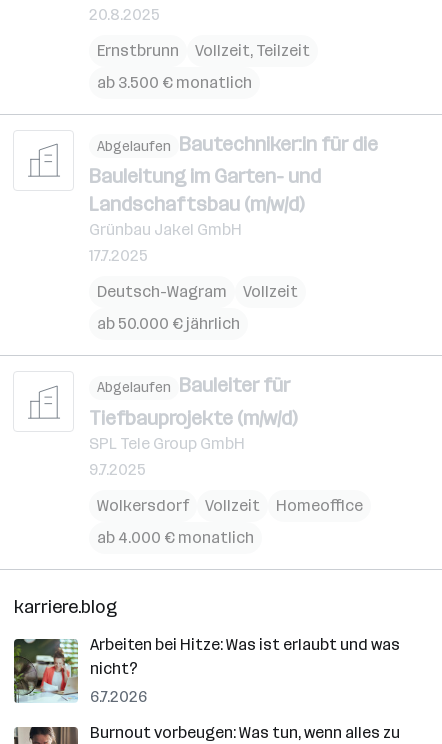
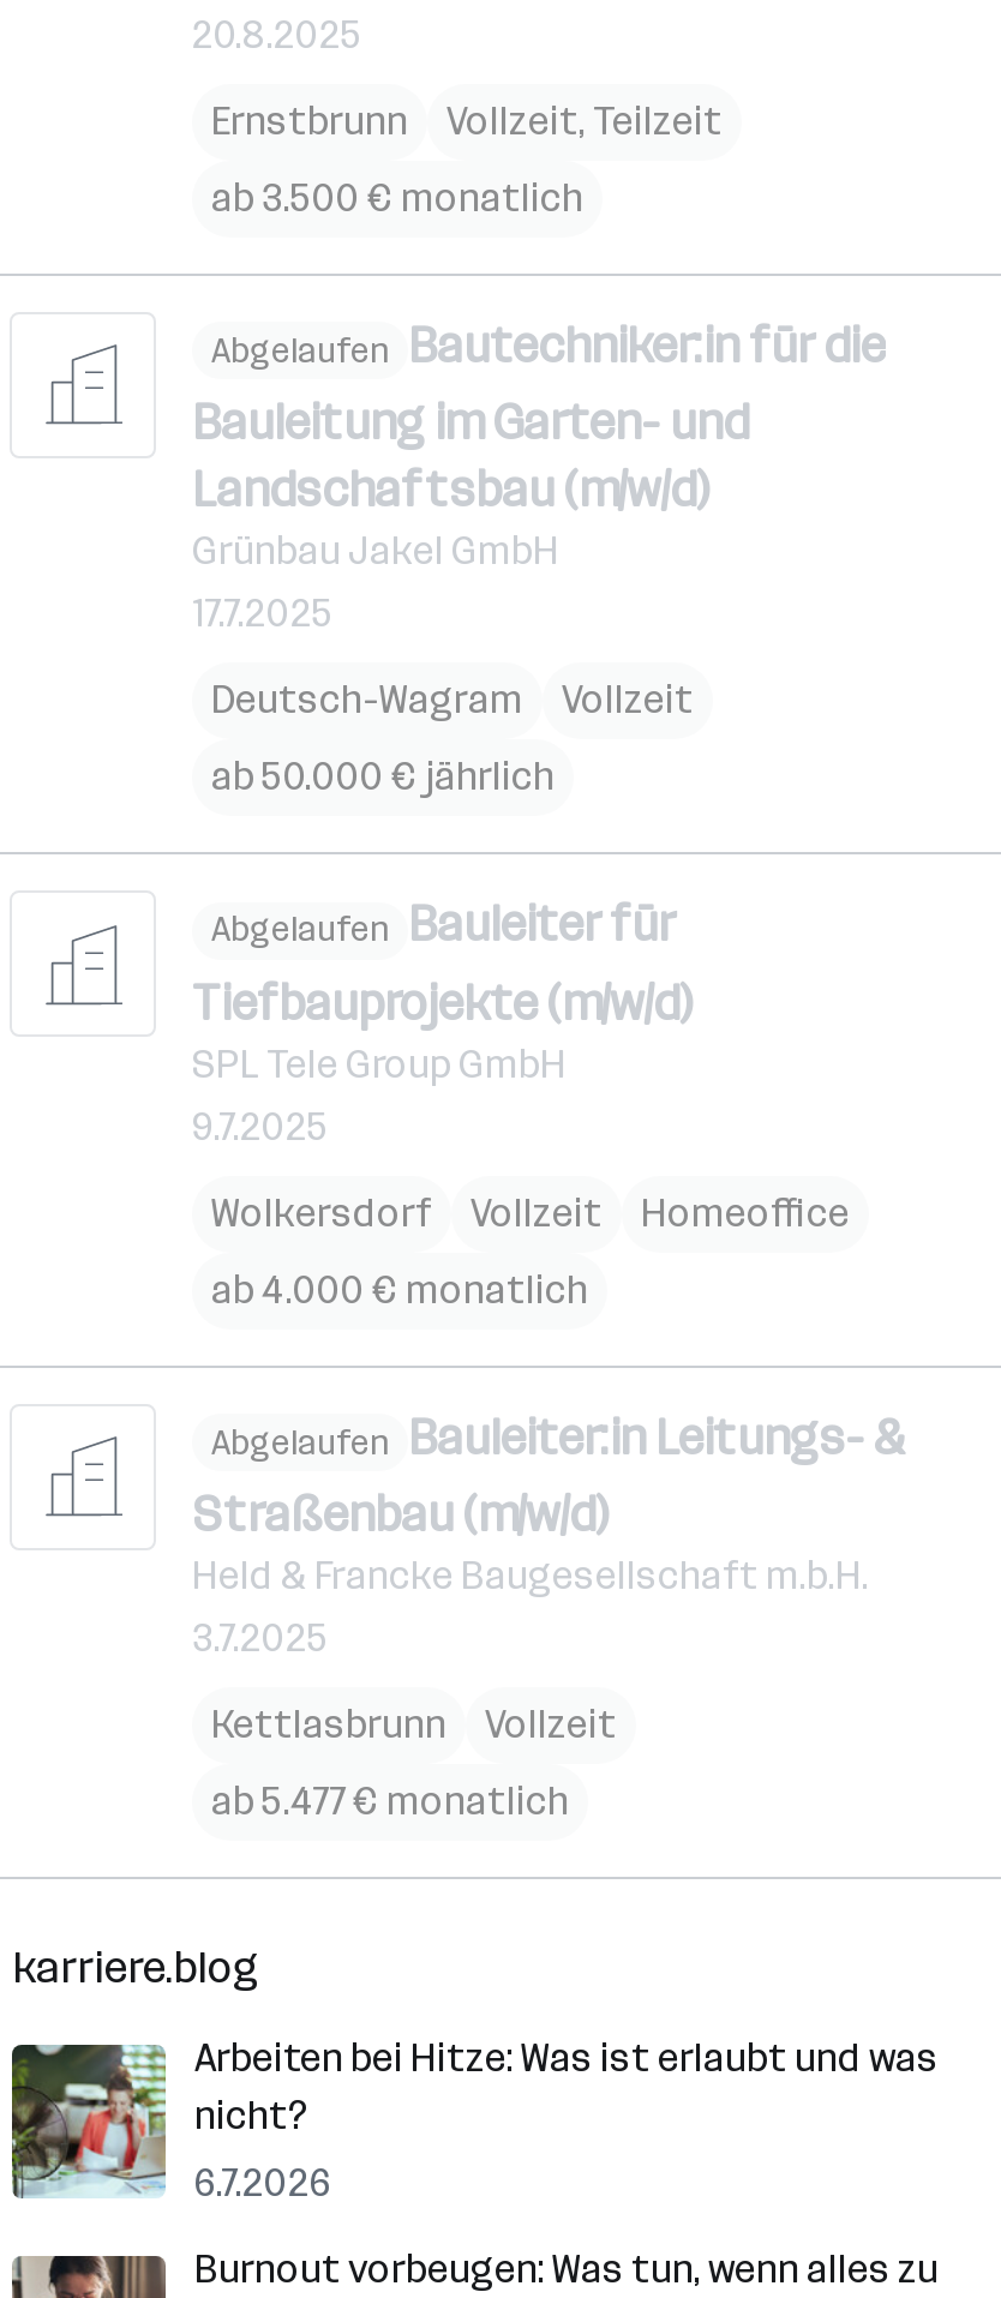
none -> [192,1408,907,1824] Abgelaufen Bauleiter:in Leitungs- & | Straßenbau (m/w/d) | Held & Francke Baugesellschaft m.b.H. | 3.7.2025 | Kettlasbrunn | Vollzeit | ab 5.477 € monatlich

